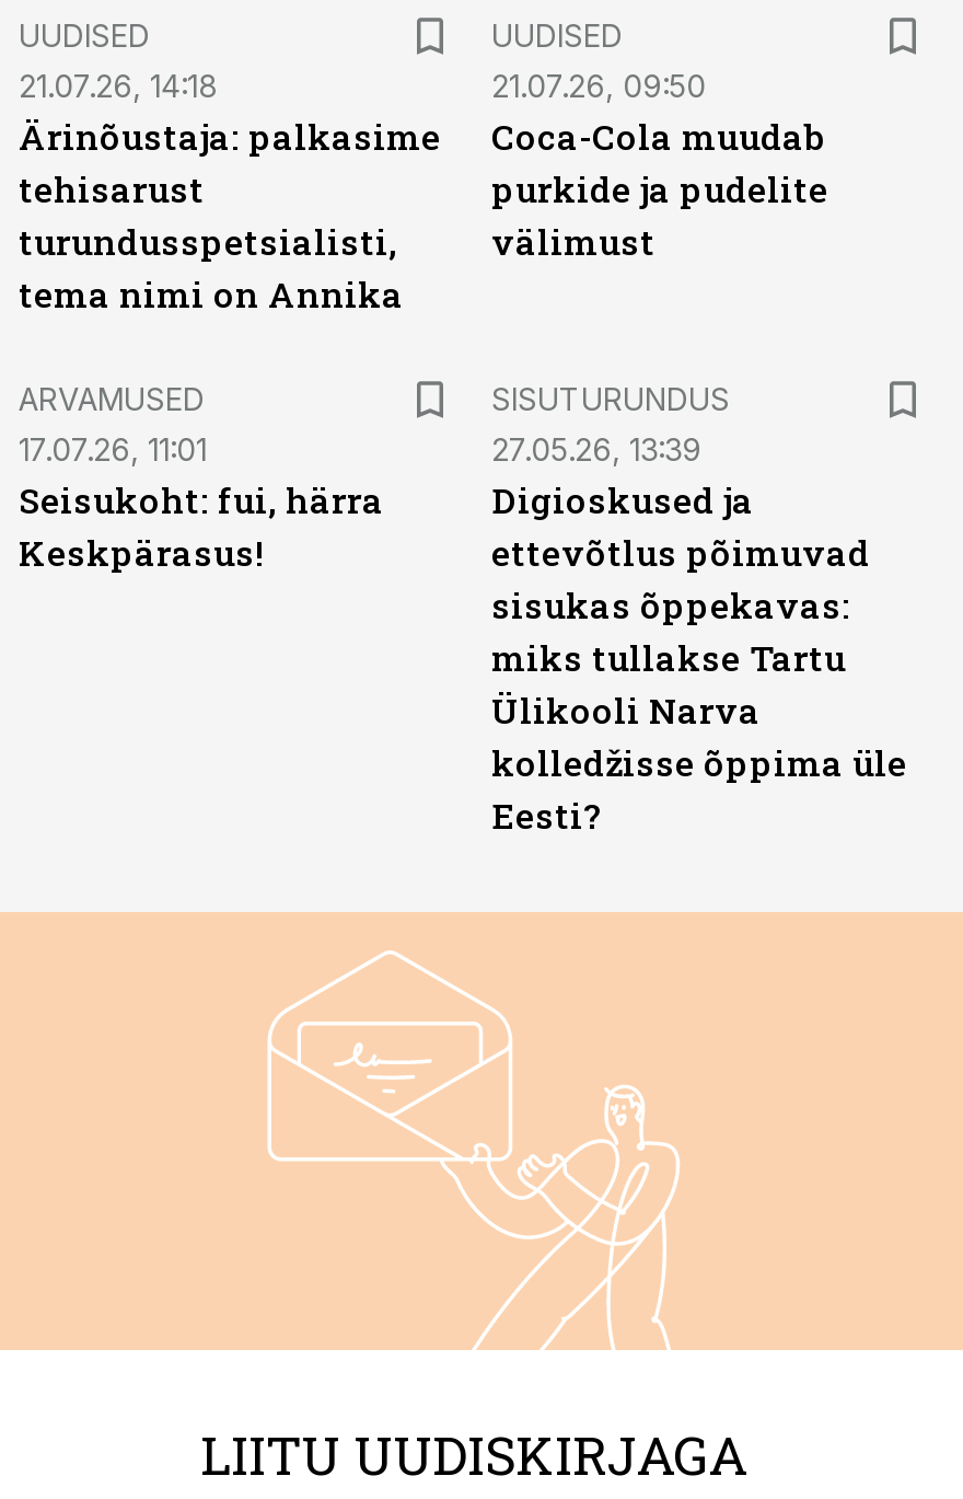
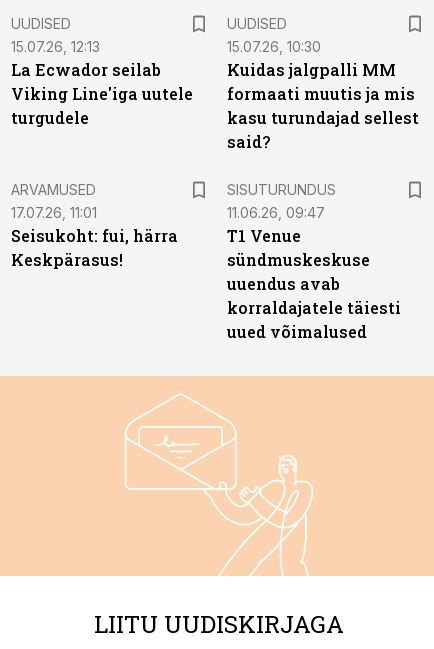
[19,67,441,316] 21.07.26, 14:18 | Ärinõustaja: palkasime | tehisarust | turundusspetsialisti, | tema nimi on Annika -> [11,38,193,128] 15.07.26, 12:13 | La Ecwador seilab | Viking Line'iga uutele | turgudele
[491,67,828,264] 21.07.26, 09:50 | Coca-Cola muudab | purkide ja pudelite | välimust -> [227,38,419,152] 15.07.26, 10:30 | Kuidas jalgpalli MM | formaati muutis ja mis | kasu turundajad sellest | said?
[491,430,907,838] 27.05.26, 13:39 | Digioskused ja | ettevõtlus põimuvad | sisukas õppekavas: | miks tullakse Tartu | Ülikooli Narva | kolledžisse õppima üle | Eesti? -> [227,204,401,342] 11.06.26, 09:47 | T1 Venue | sündmuskeskuse | uuendus avab | korraldajatele täiesti | uued võimalused

